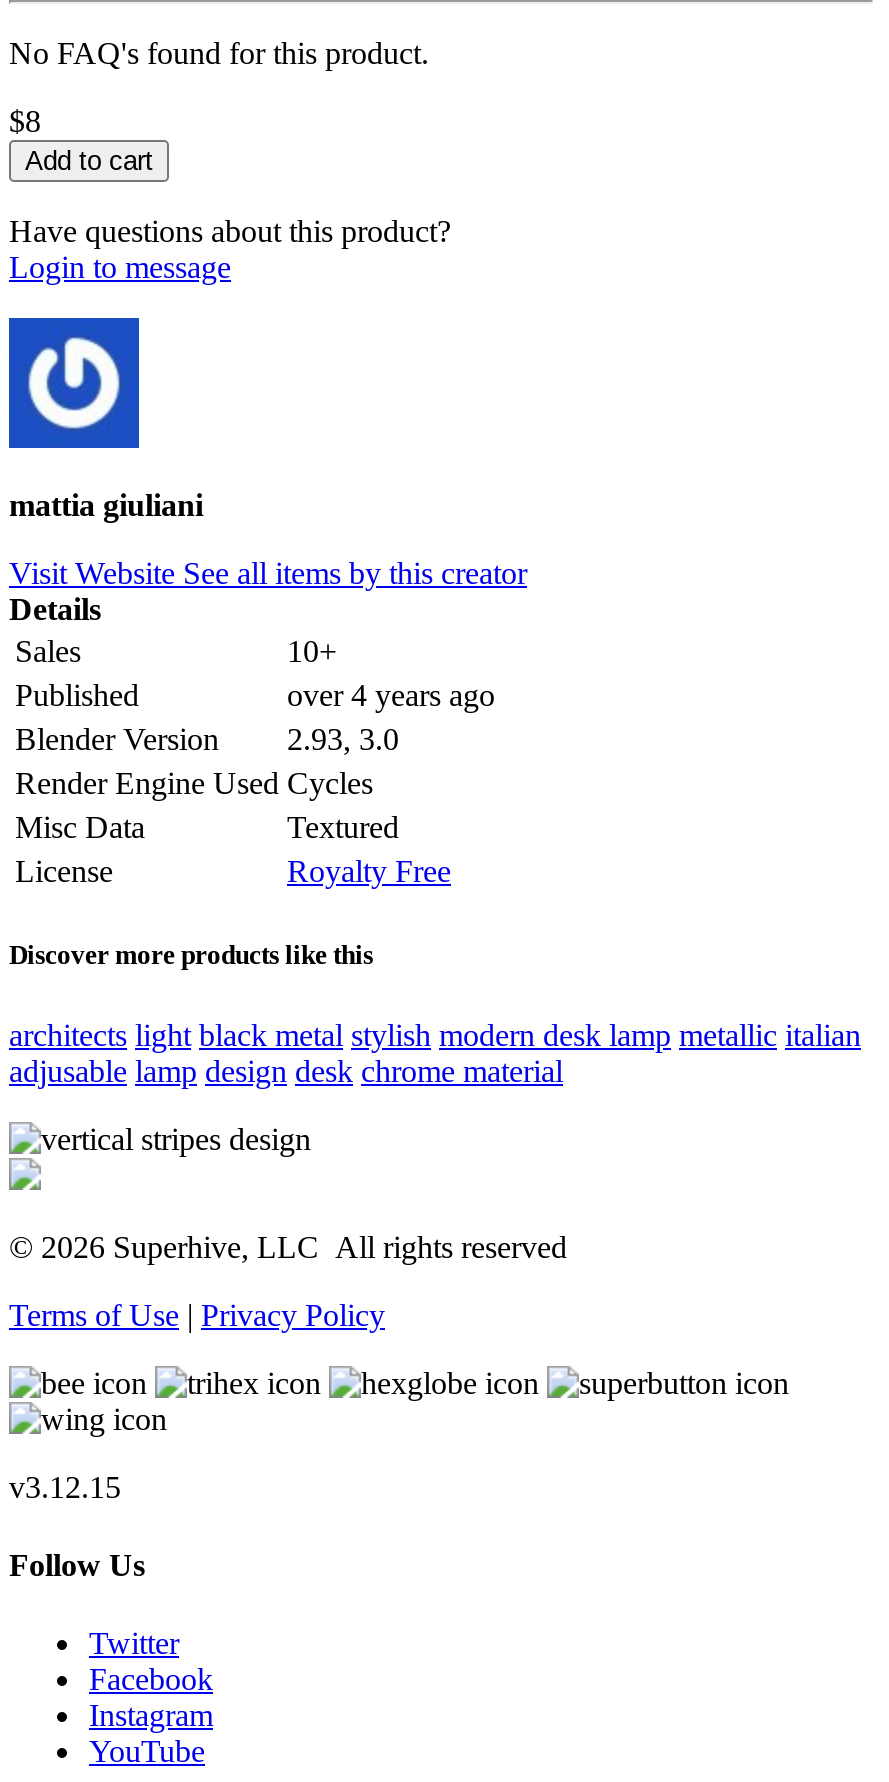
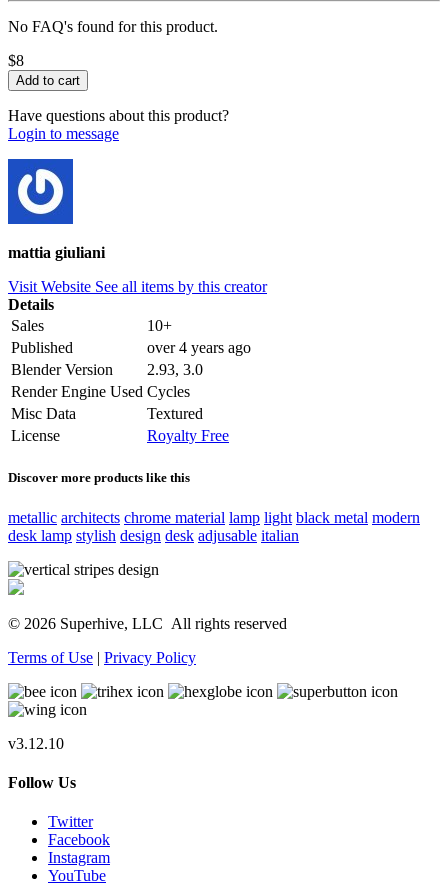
[9,1017,861,1087] architects light black metal stylish modern desk lamp metallic italian | adjusable lamp design desk chrome material -> [8,509,420,544] metallic architects chrome material lamp light black metal modern | desk lamp stylish design desk adjusable italian
[9,1469,121,1503] v3.12.15 -> [8,735,64,752] v3.12.10

